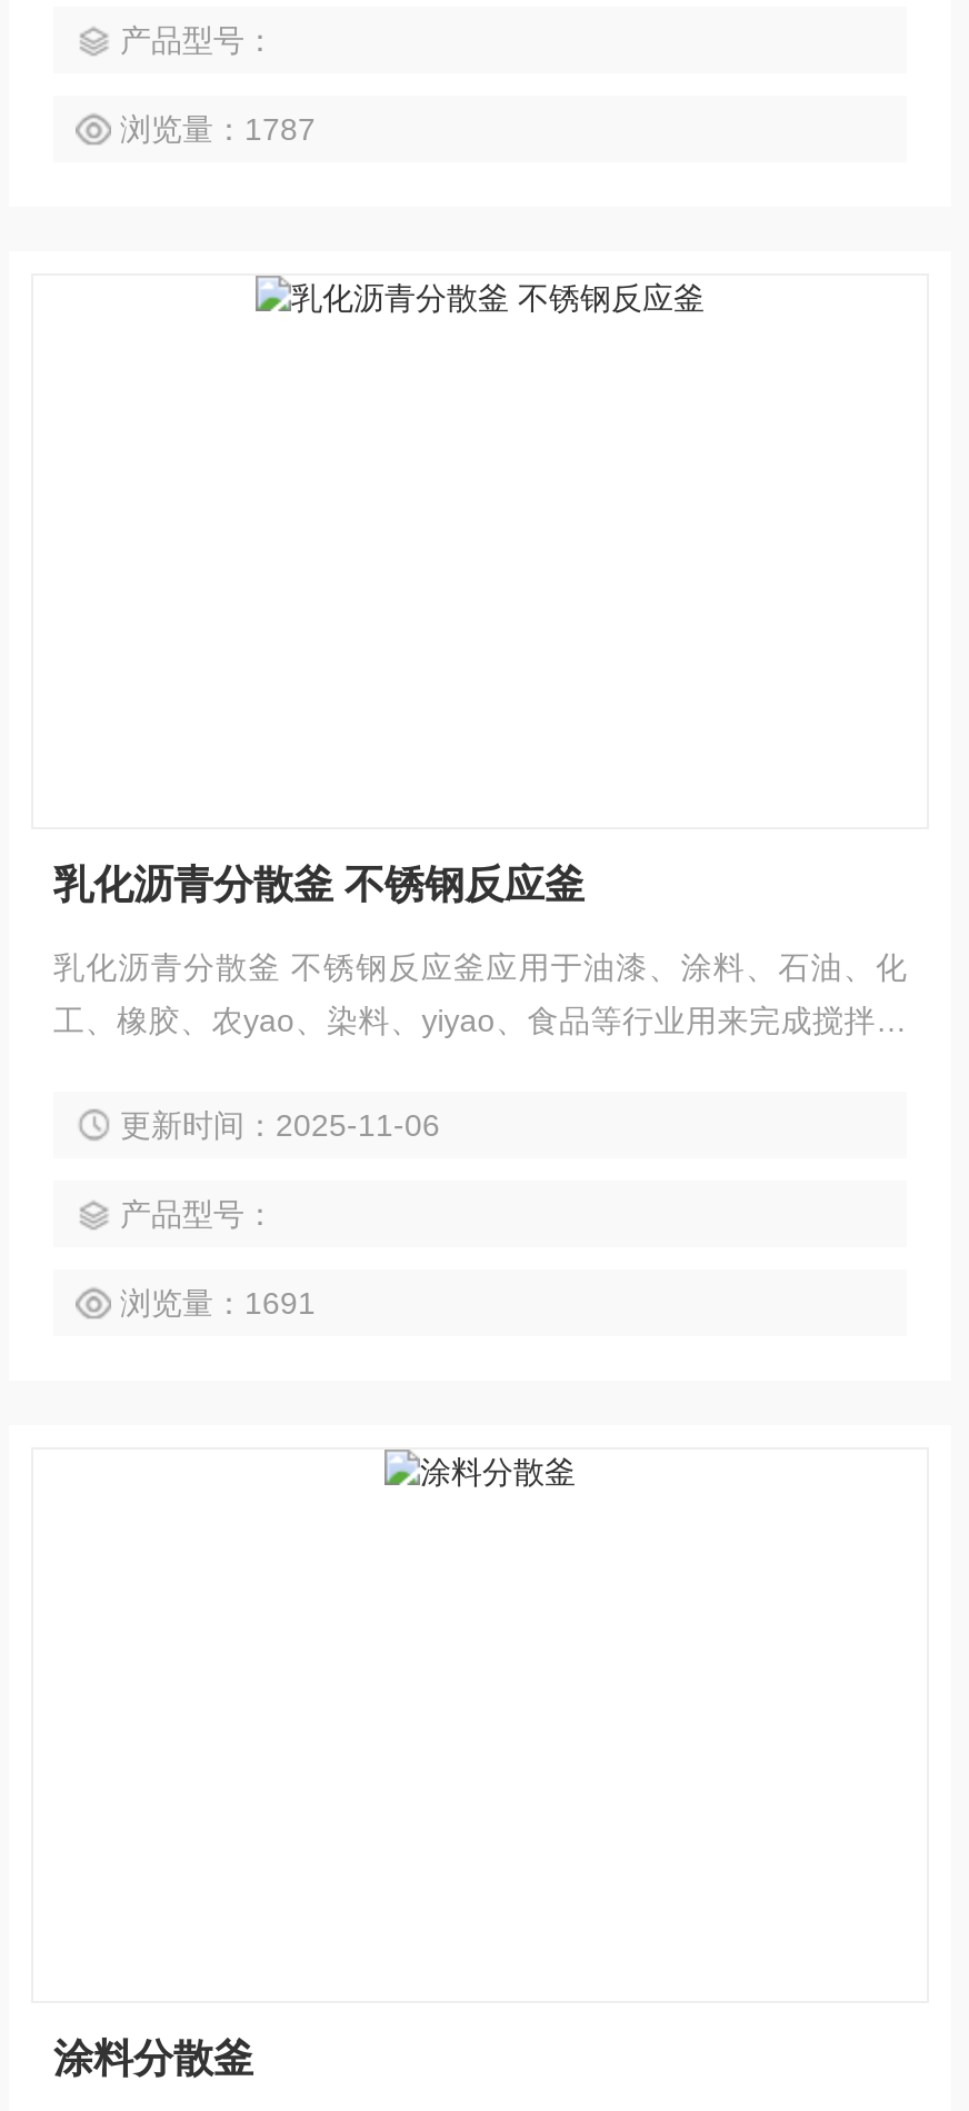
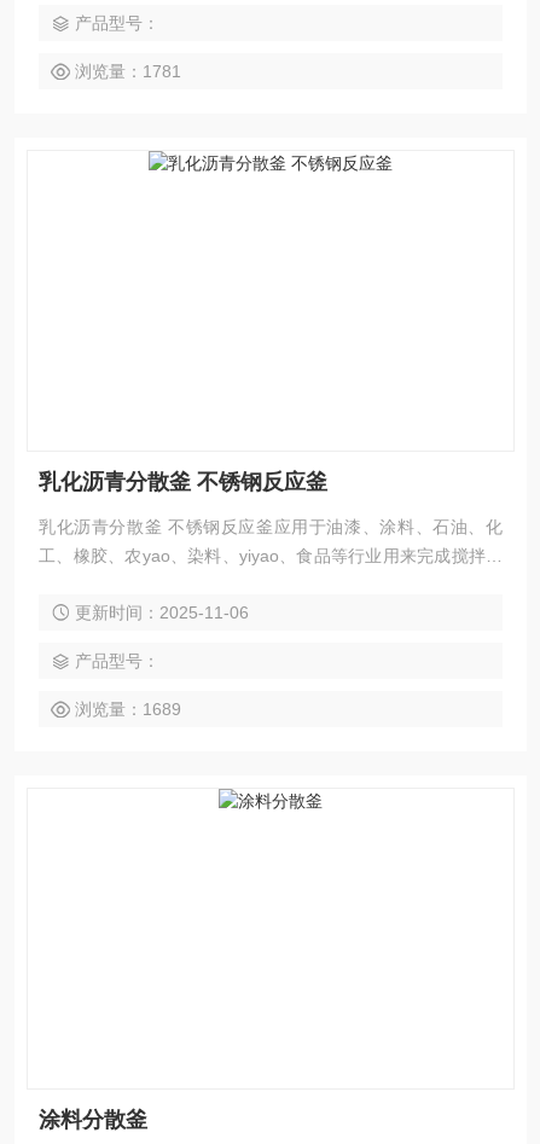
[120,111,316,147] 浏览量：1787 -> [75,62,181,81] 浏览量：1781
[120,1285,316,1321] 浏览量：1691 -> [75,699,181,719] 浏览量：1689

